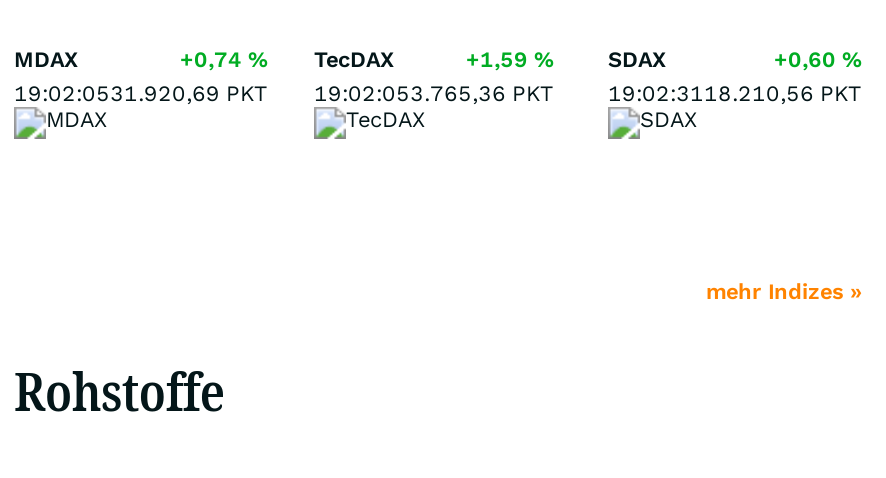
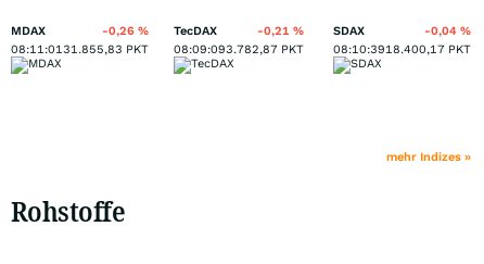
[180,47,394,73] +0,74% TecDAX -> [102,24,217,38] -0,26% TecDAX
[466,47,554,73] +1,59% -> [257,24,304,38] -0,21%
[774,47,862,73] +0,60% -> [424,24,471,38] -0,04%
[14,81,268,107] 19:02:0531.920,69 PKT -> [11,42,149,56] 08:11:0131.855,83 PKT
[314,81,554,107] 19:02:053.765,36 PKT -> [174,42,304,56] 08:09:093.782,87 PKT
[608,81,862,107] 19:02:3118.210,56 PKT -> [333,42,471,56] 08:10:3918.400,17 PKT

